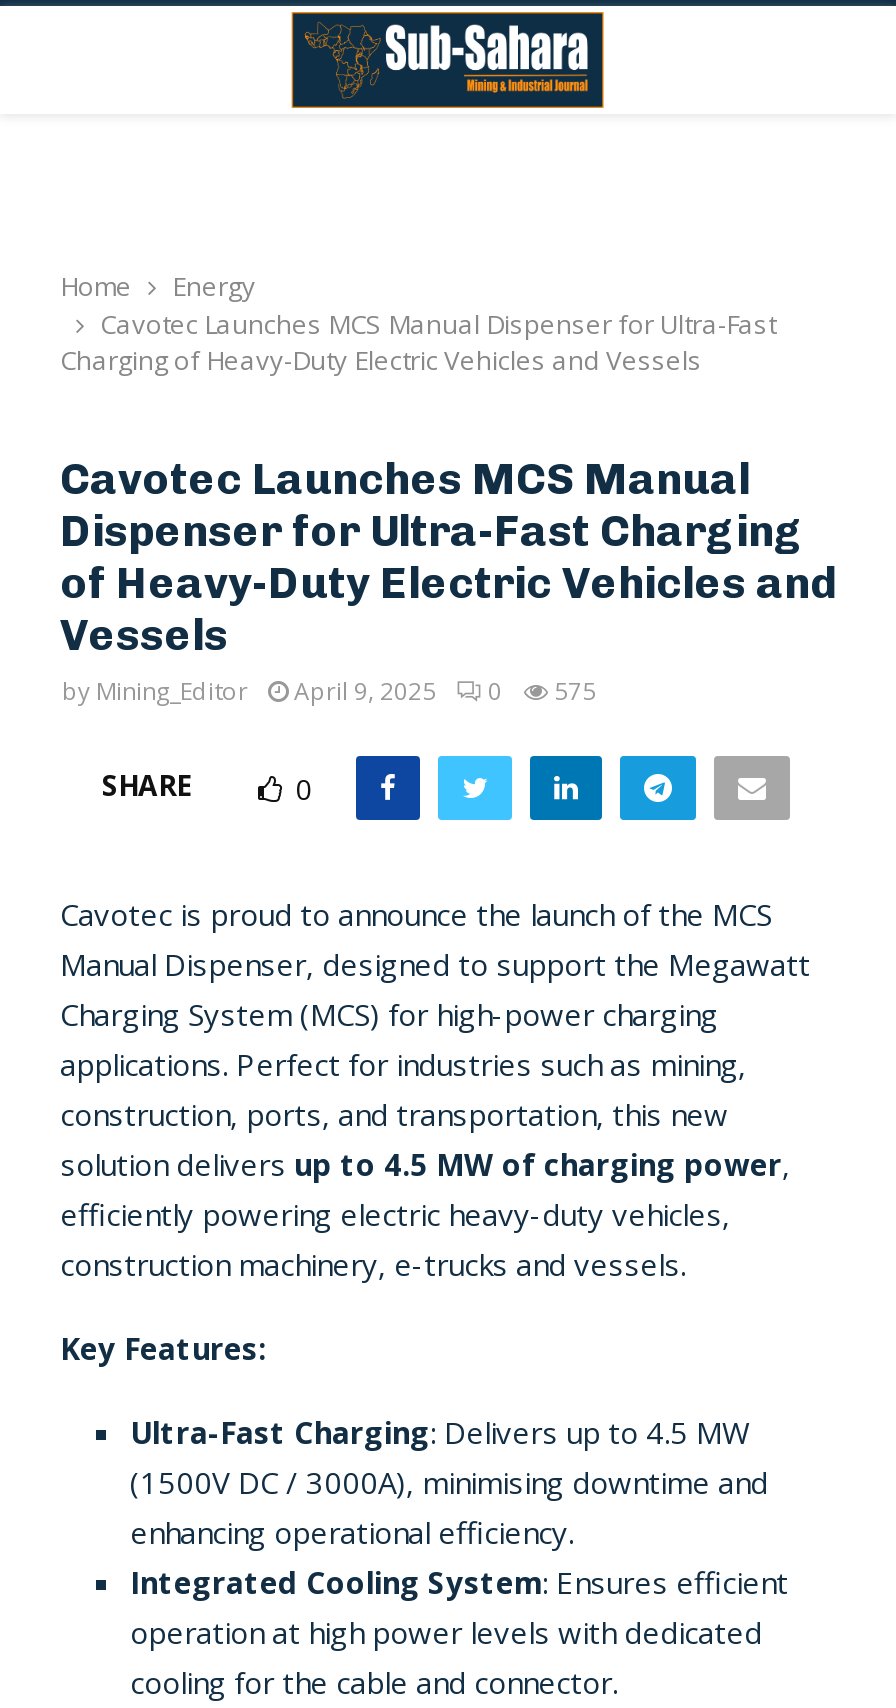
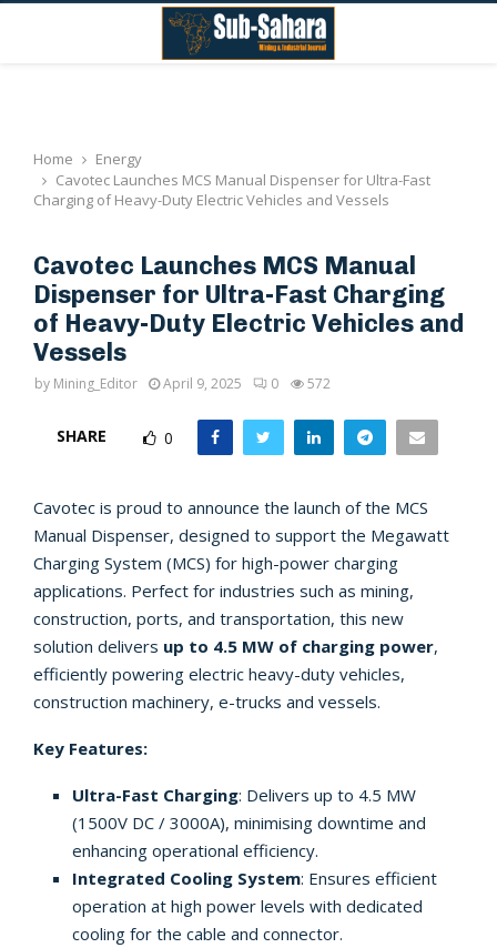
[62,674,596,708] by Mining_Editor April 9, 2025 0 575 -> [34,374,331,393] by Mining_Editor April 9, 2025 0 572

